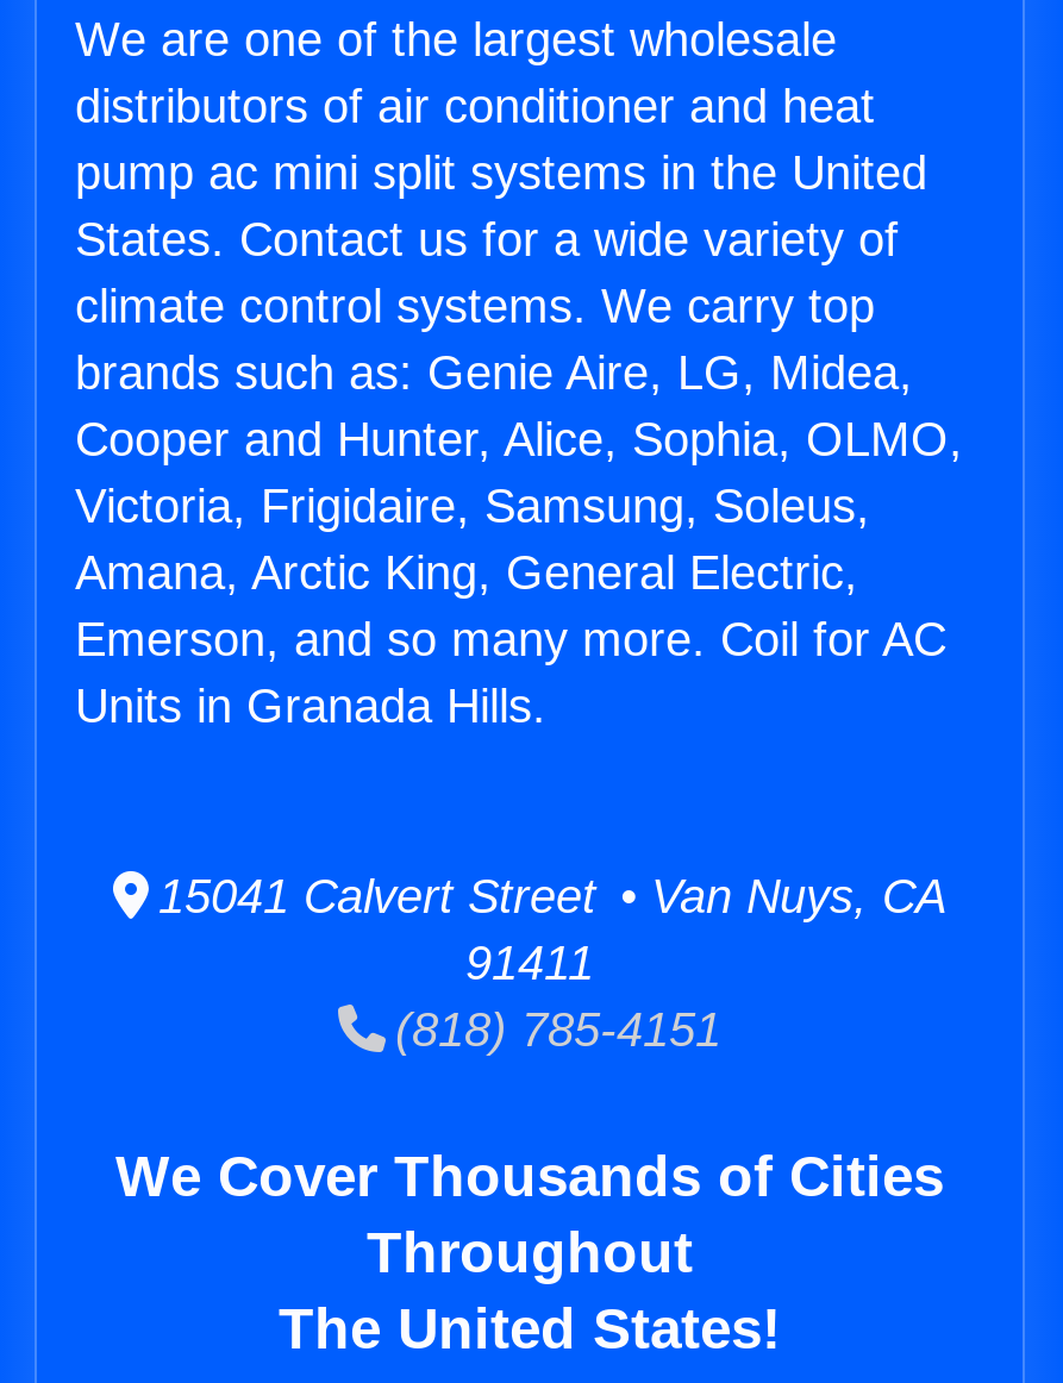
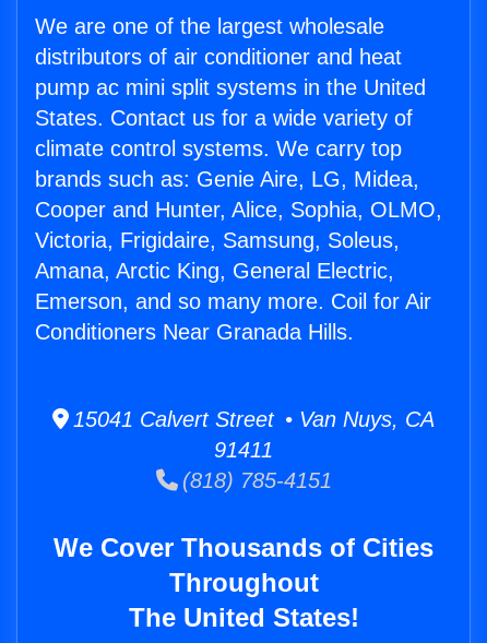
[75,613,946,666] Emerson, and so many more. Coil for AC -> [35,289,431,313] Emerson, and so many more. Coil for Air
[75,680,546,732] Units in Granada Hills. -> [35,320,354,344] Conditioners Near Granada Hills.

